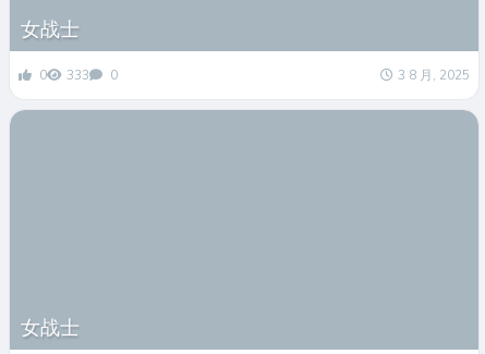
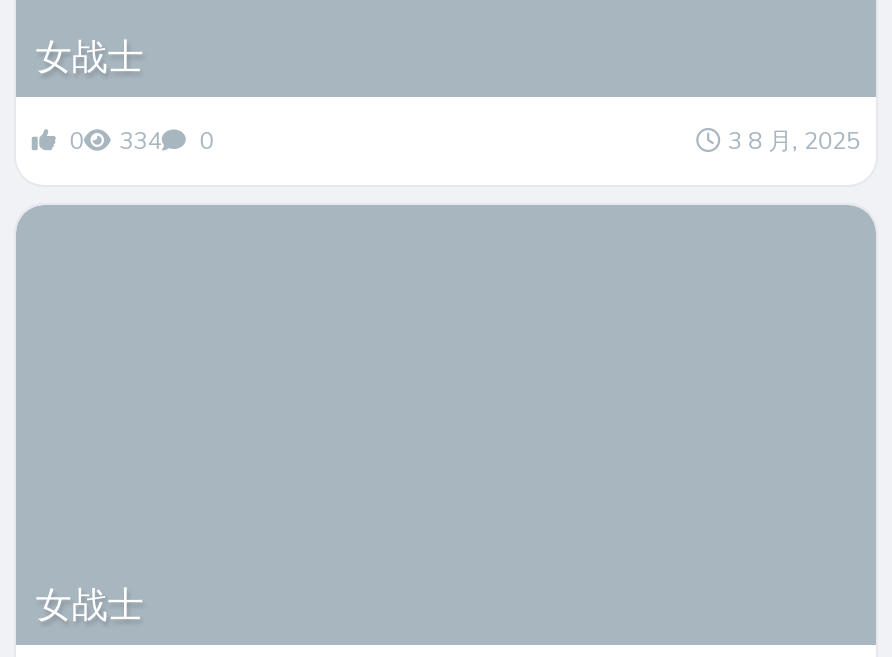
[66,66,89,83] 333 -> [120,124,162,156] 334

